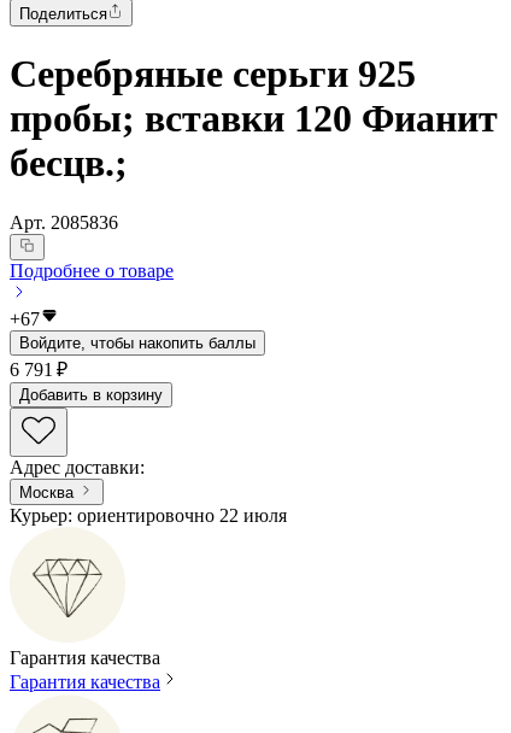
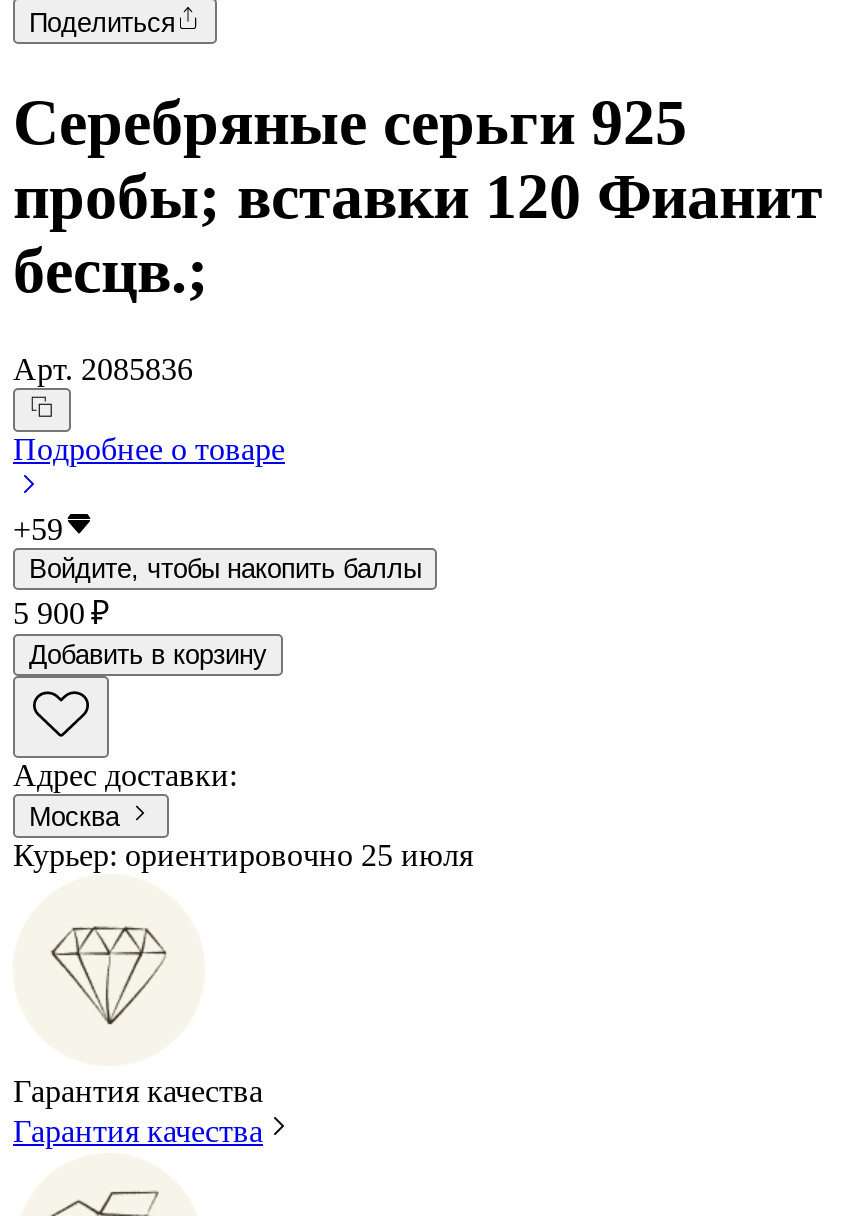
[10,308,40,329] +67 -> [13,512,63,546] +59
[10,359,67,380] 6 791 ₽ -> [13,596,109,630] 5 900 ₽
[10,505,287,526] Курьер: ориентировочно 22 июля -> [13,838,473,872] Курьер: ориентировочно 25 июля

